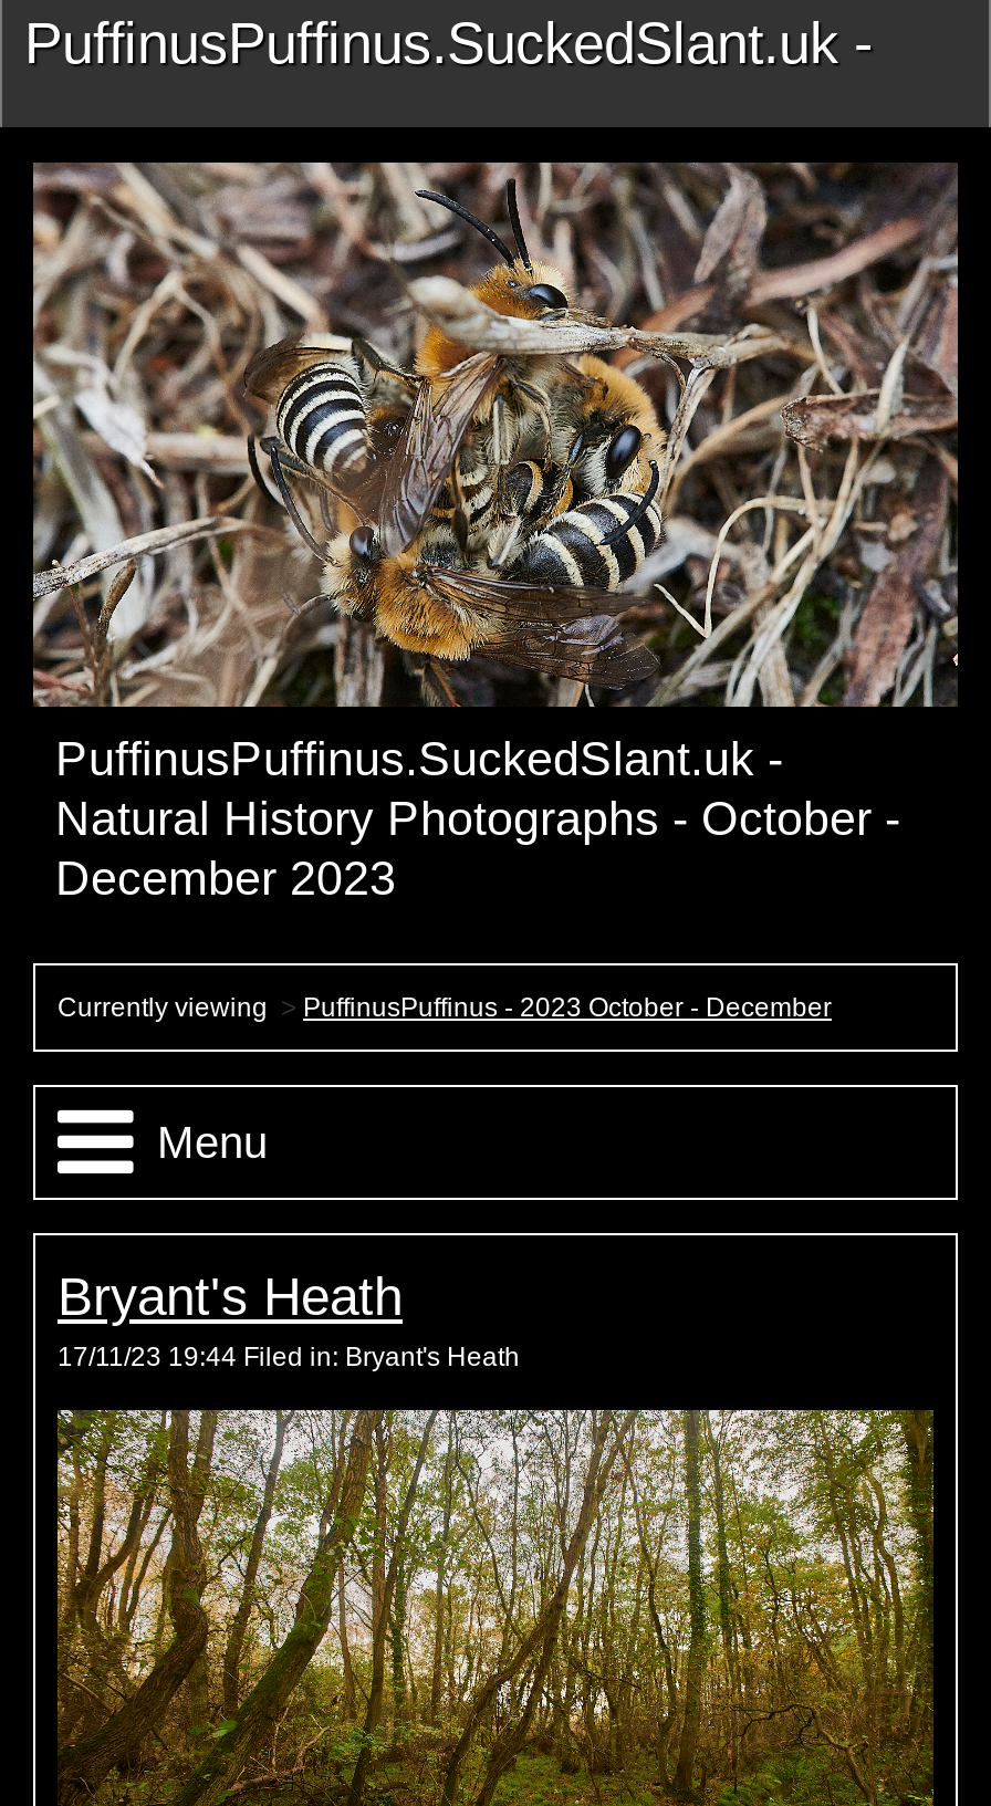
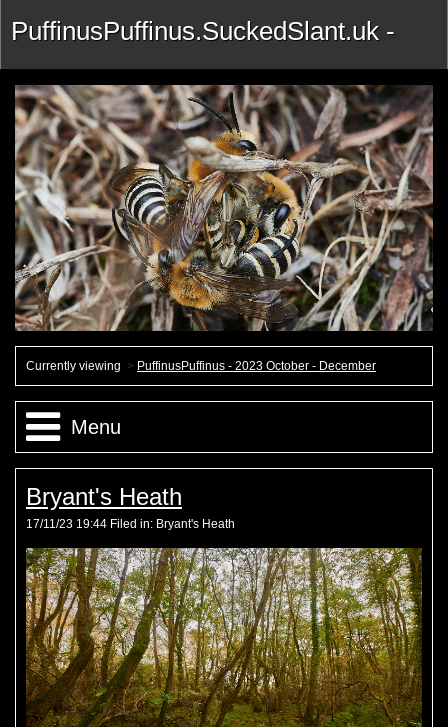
[55,730,900,905] PuffinusPuffinus.SuckedSlant.uk - | Natural History Photographs - October - | December 2023 -> none

